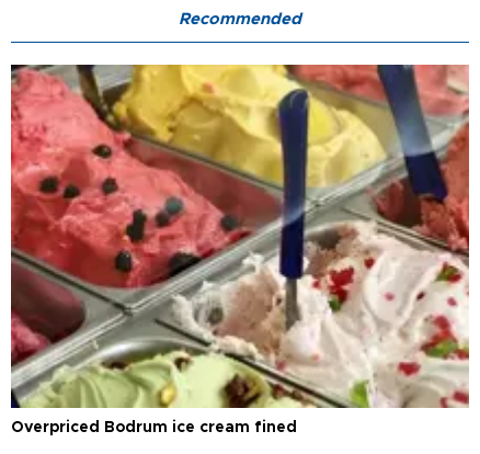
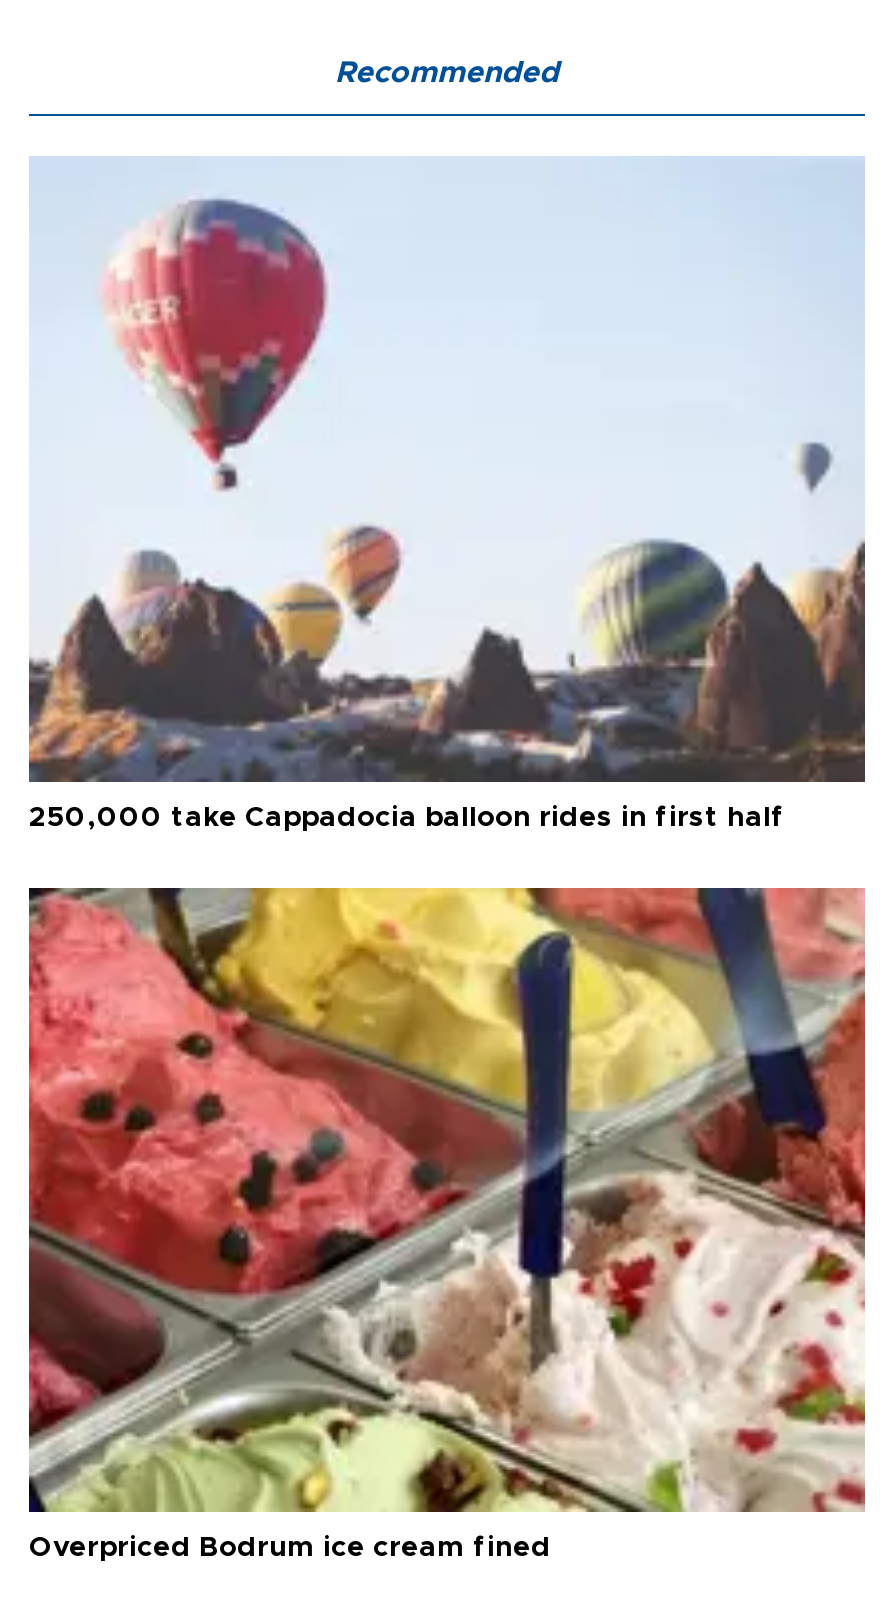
none -> [27,156,867,832] [image] | 250,000 take Cappadocia balloon rides in first half

